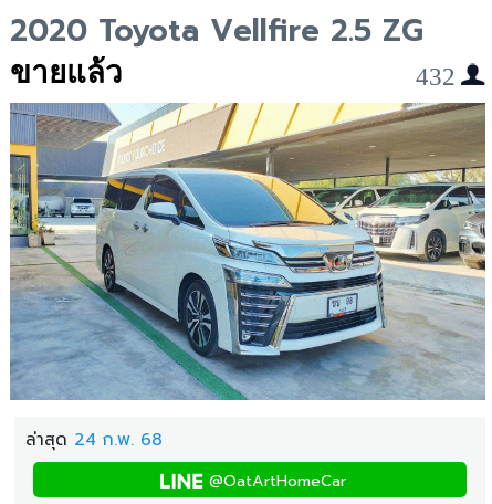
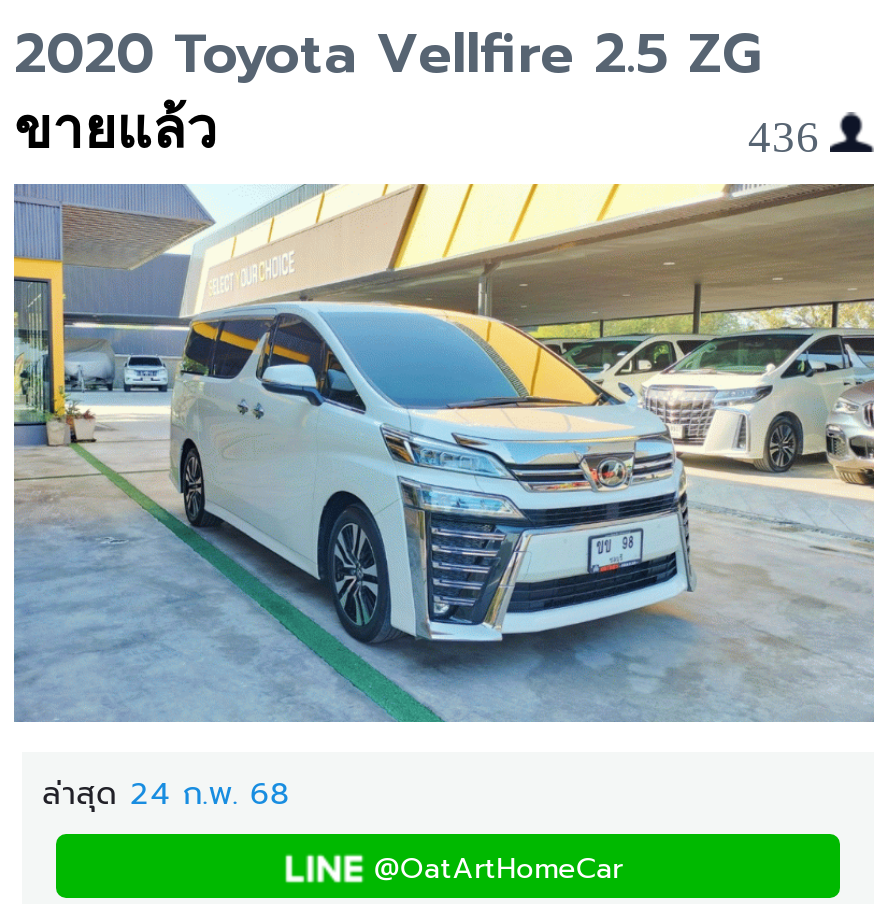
[416,63,456,90] 432 -> [748,112,820,162] 436

